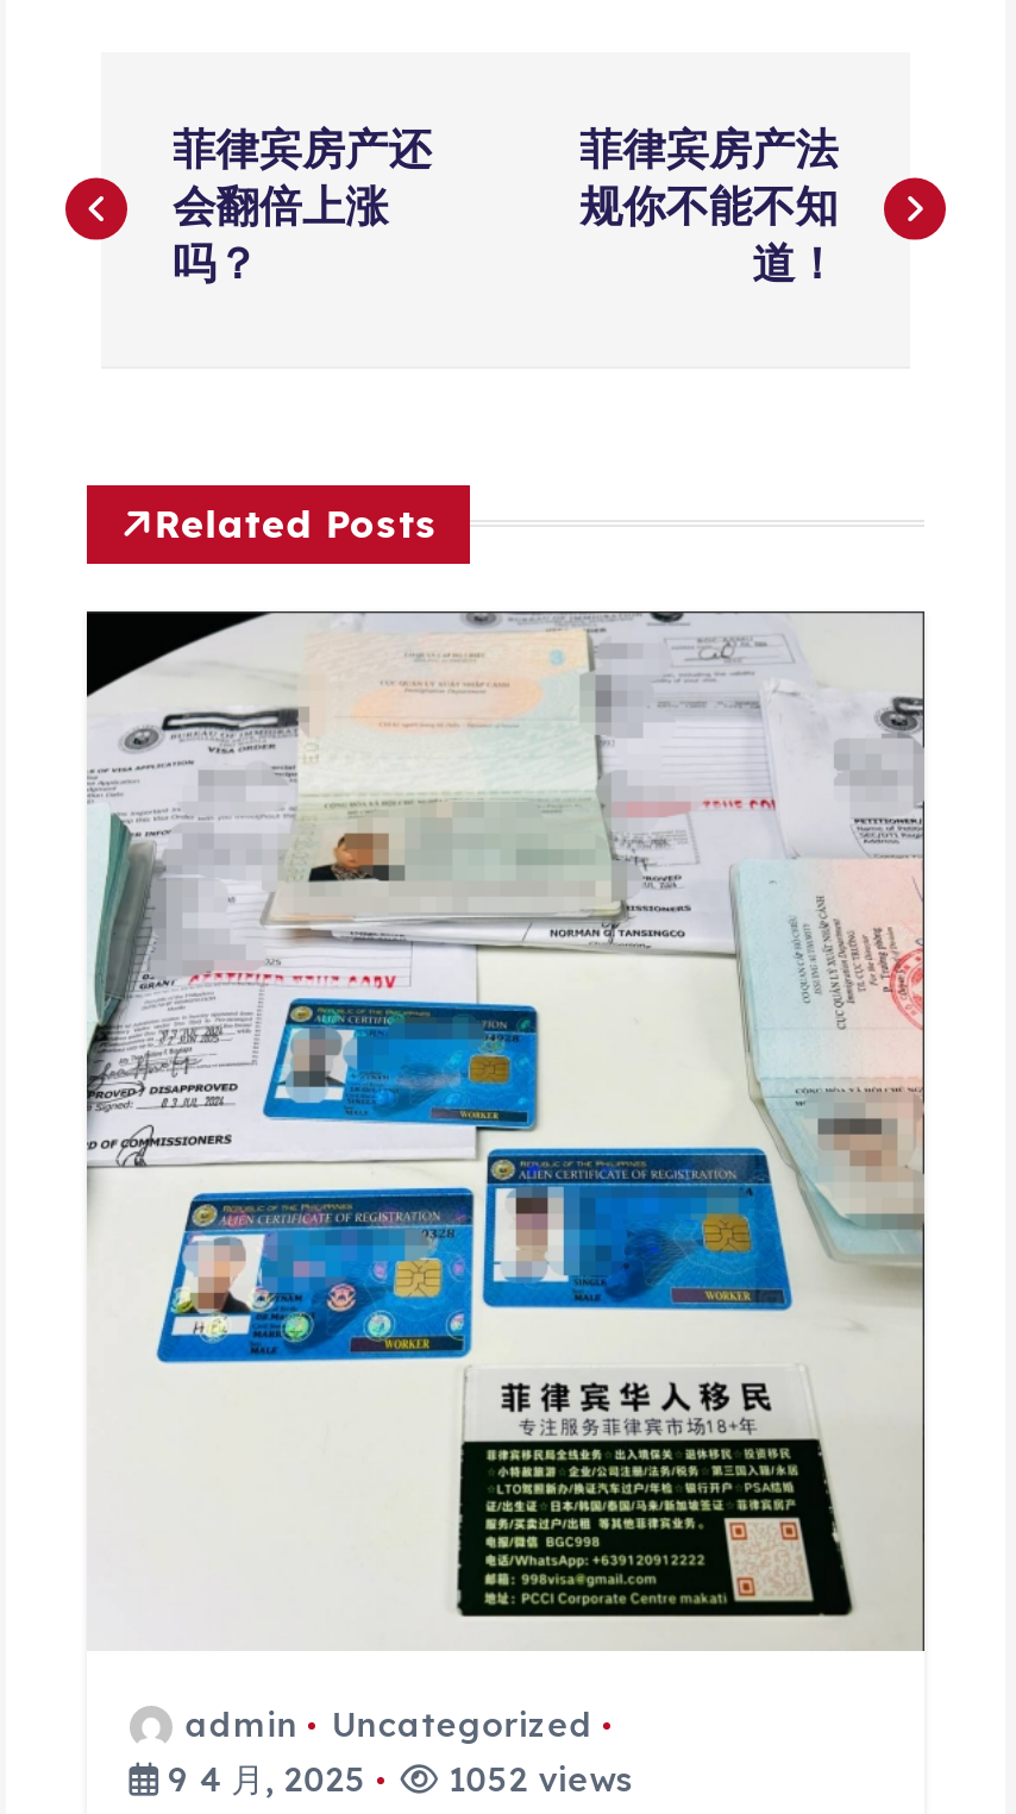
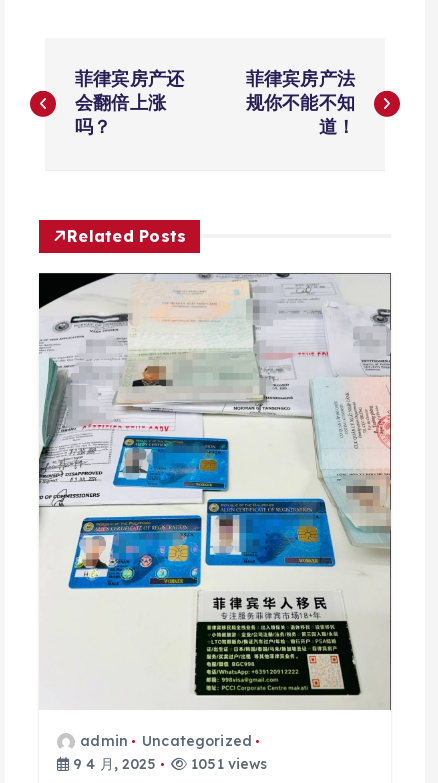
[158,1757,633,1800] 9 4 月, 2025 1052 views -> [69,755,267,773] 9 4 月, 2025 1051 views

